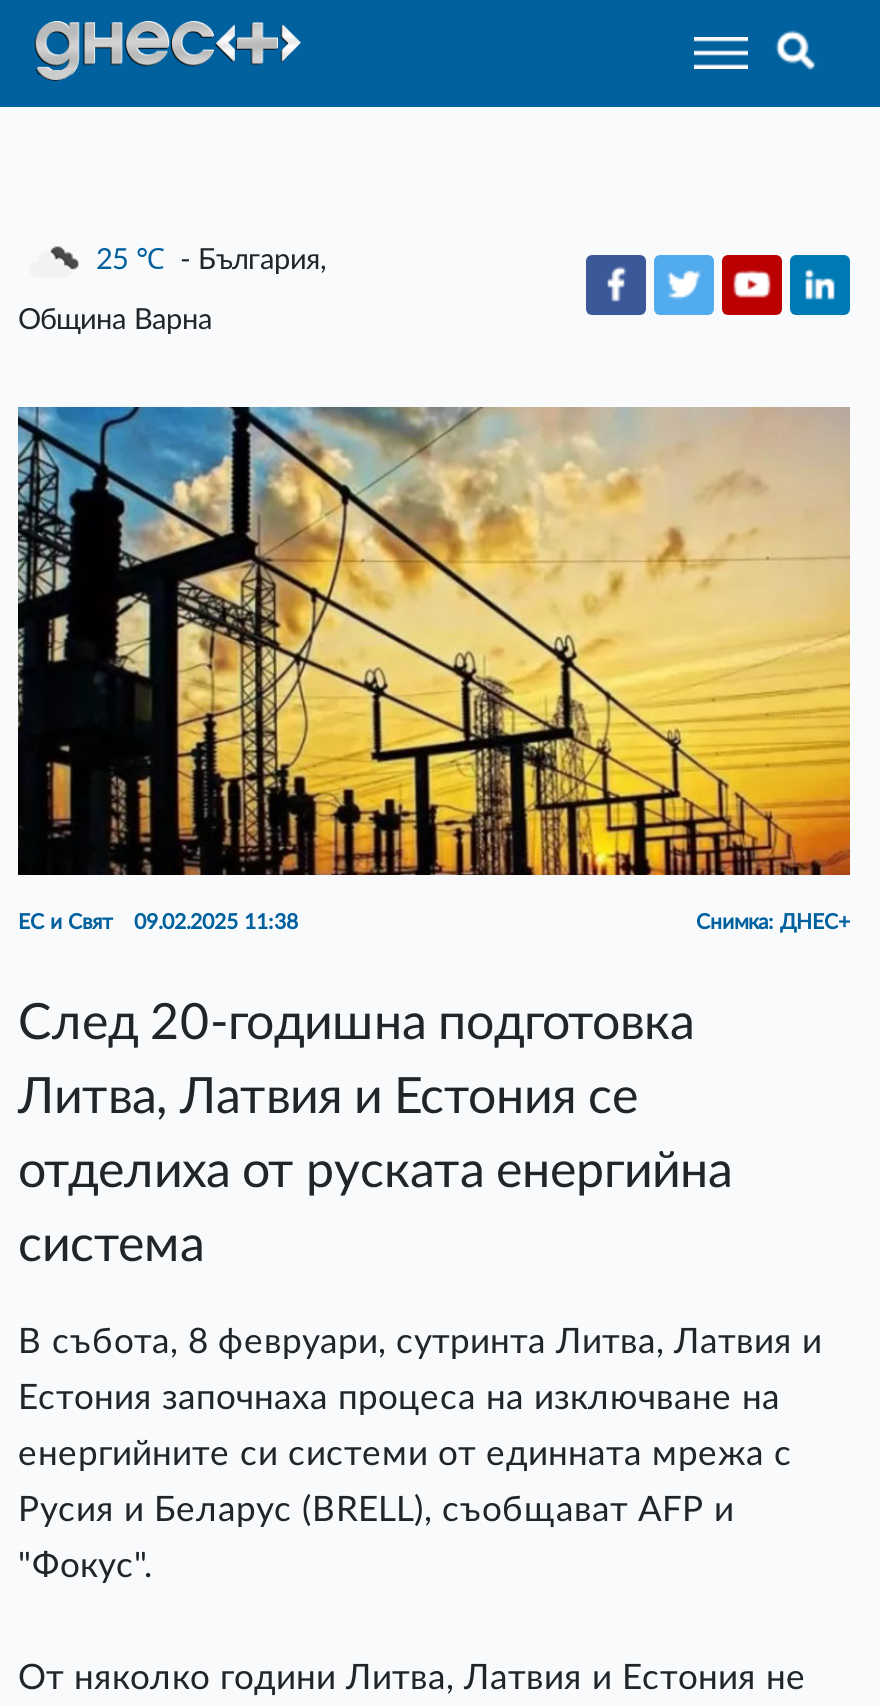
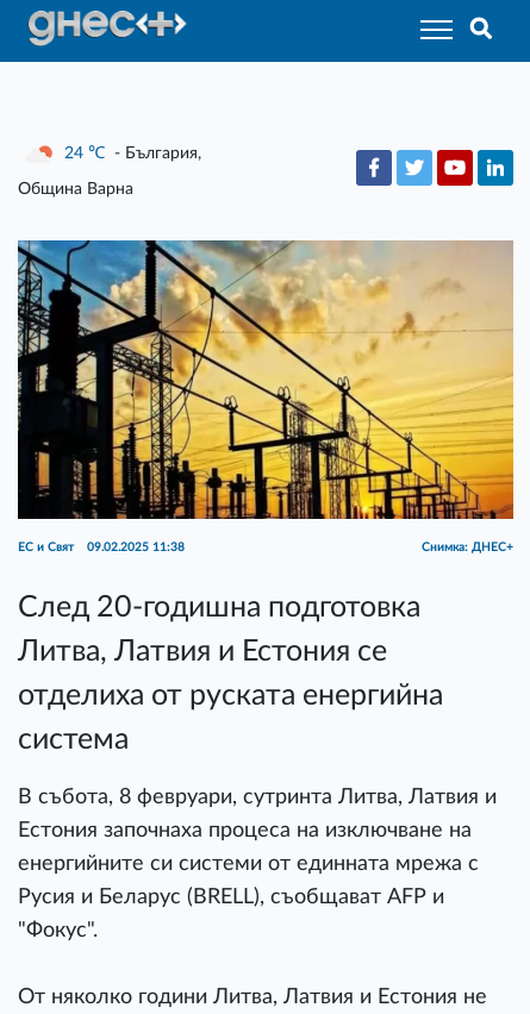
[96,245,326,275] 25 ℃ - България, -> [64,144,201,162] 24 ℃ - България,

